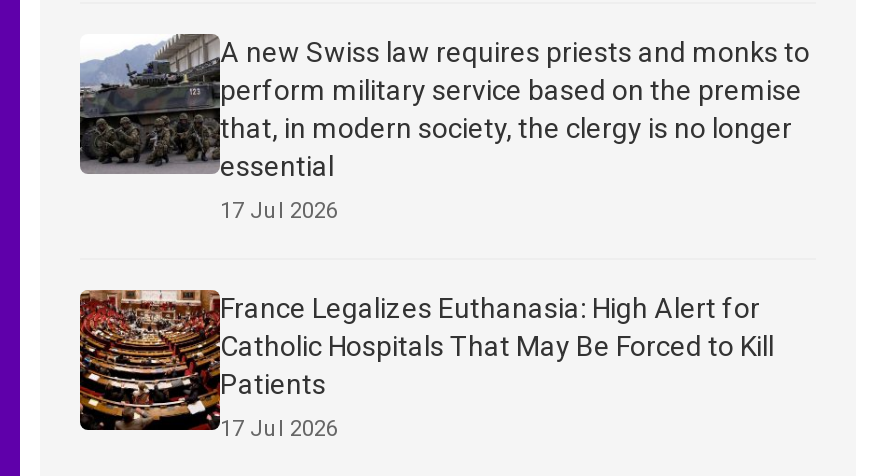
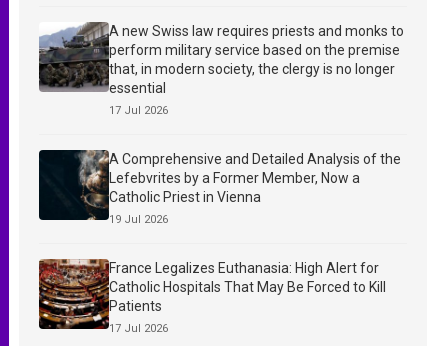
none -> [38,149,401,226] [image] | A Comprehensive and Detailed Analysis of the | Lefebvrites by a Former Member, Now a | Catholic Priest in Vienna | 19 Jul 2026

